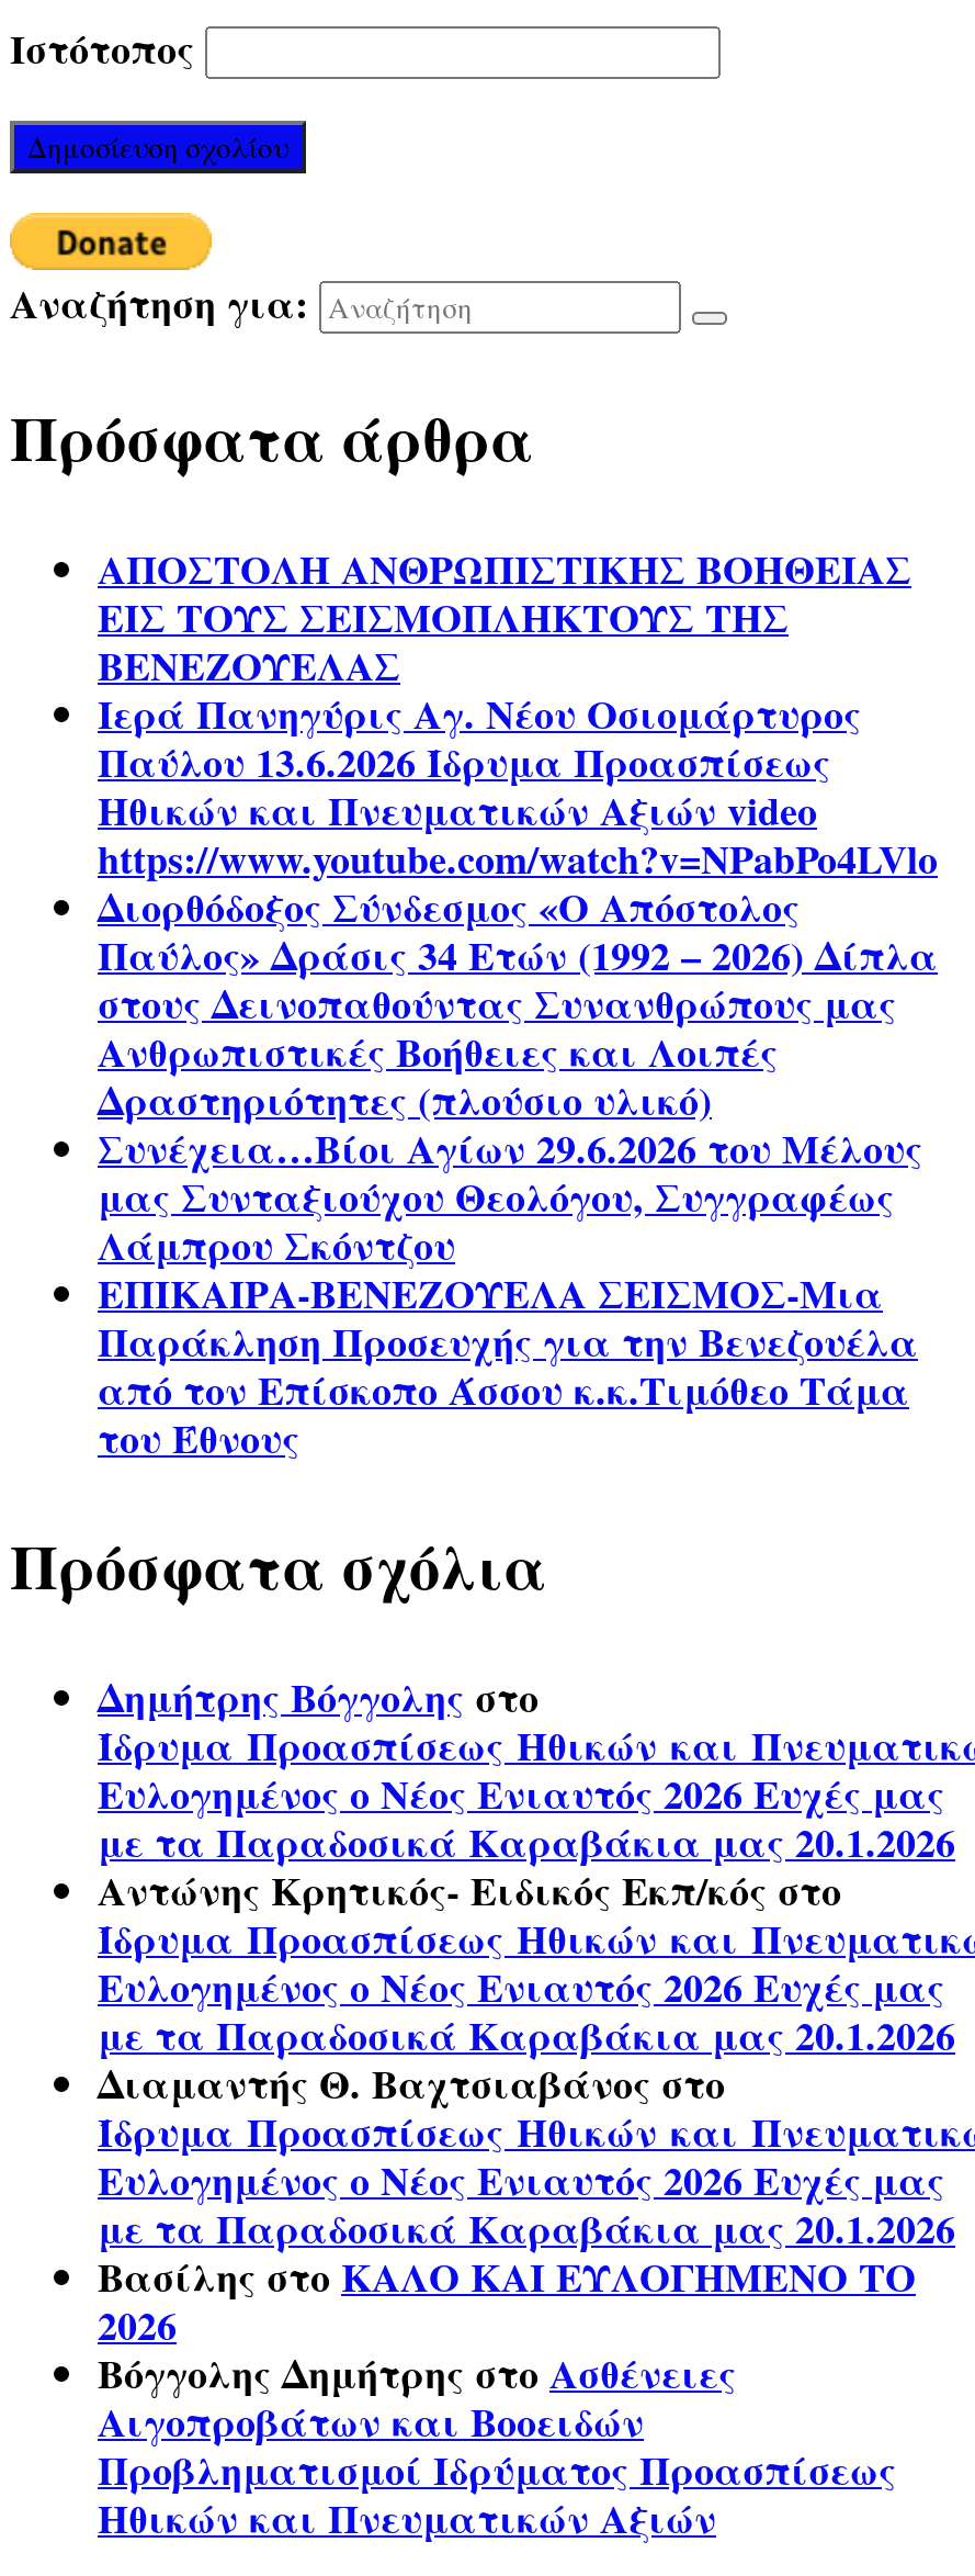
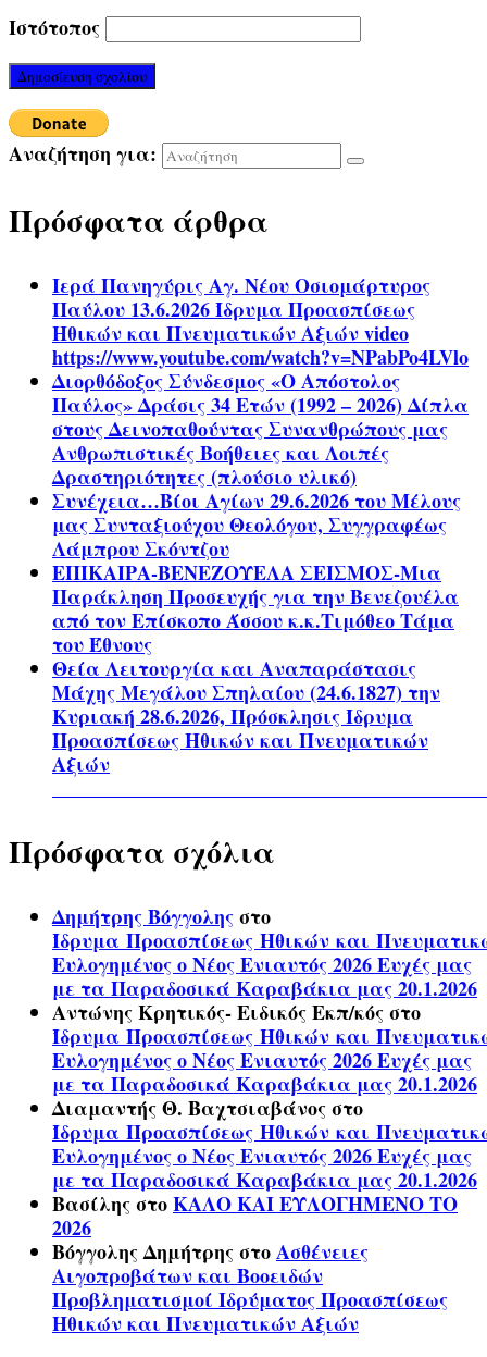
[98,540,911,694] ΑΠΟΣΤΟΛΗ ΑΝΘΡΩΠΙΣΤΙΚΗΣ ΒΟΗΘΕΙΑΣ | ΕΙΣ ΤΟΥΣ ΣΕΙΣΜΟΠΛΗΚΤΟΥΣ ΤΗΣ | ΒΕΝΕΖΟΥΕΛΑΣ -> none
moved [98,685,938,1467] -> [52,271,469,658]: Ιερά Πανηγύρις Αγ. Νέου Οσιομάρτυρος | Παύλου 13.6.2026 Ίδρυμα Προασπίσεως | Ηθικών και Πνευματικών Αξιών video | ... | από τον Επίσκοπο Άσσου κ.κ.Τιμόθεο Τάμα | του Έθνους
none -> [52,654,440,778] Θεία Λειτουργία και Αναπαράστασις | Μάχης Μεγάλου Σπηλαίου (24.6.1827) την | Κυριακή 28.6.2026, Πρόσκλησις Ίδρυμα | Προασπίσεως Ηθικών και Πνευματικών | Αξιών

